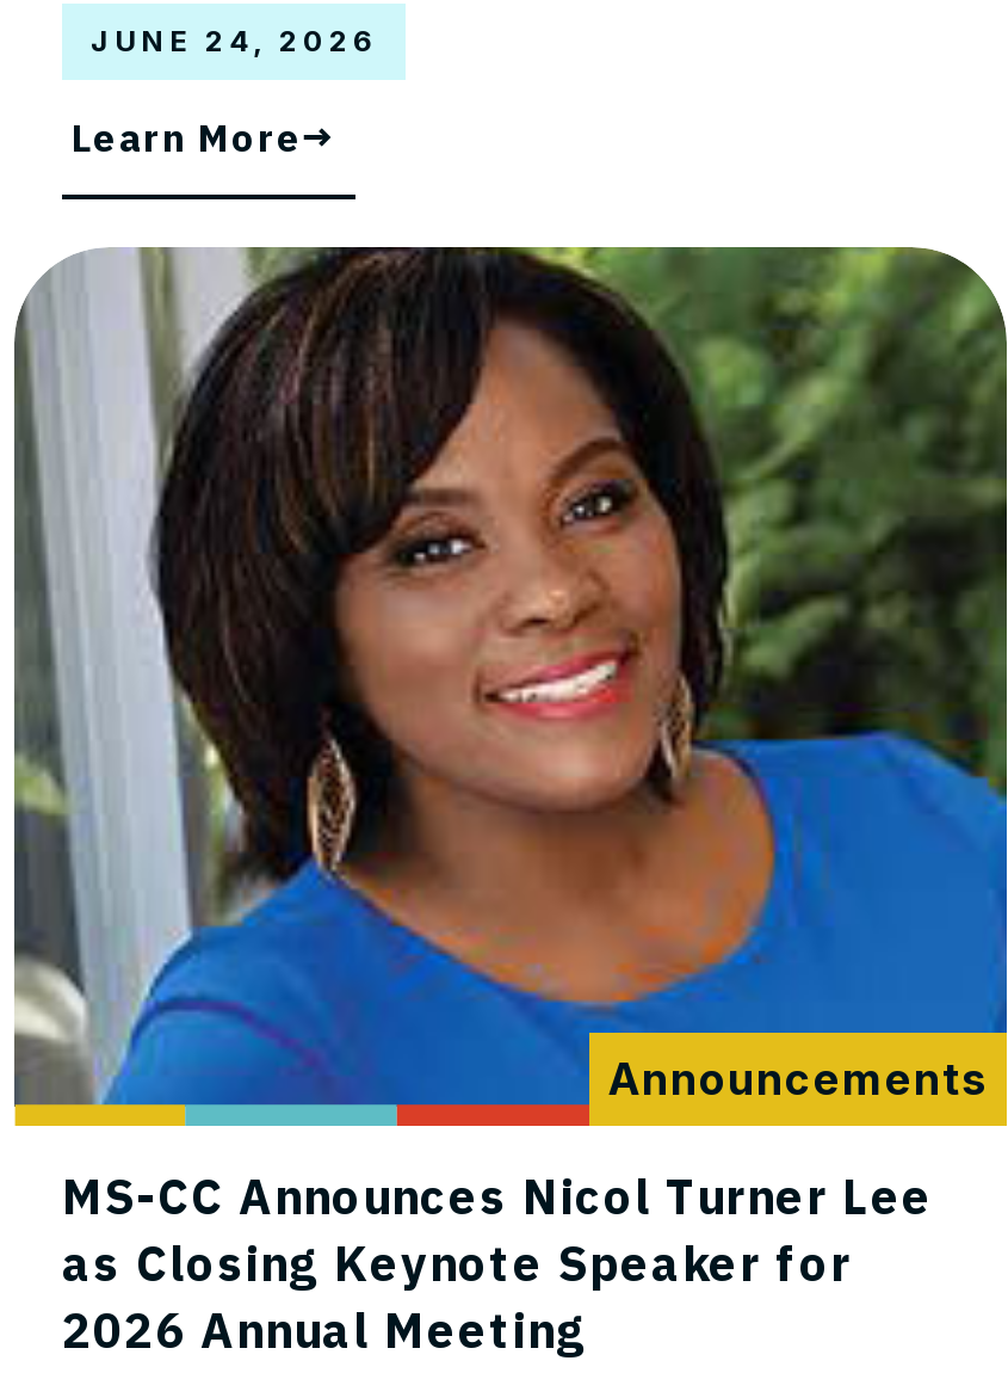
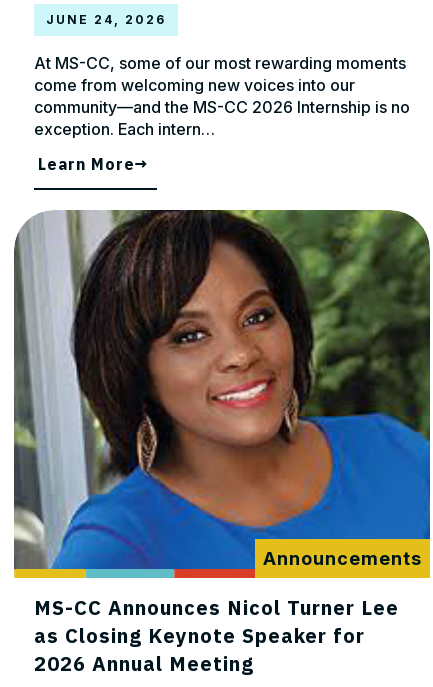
none -> [34,53,410,139] At MS-CC, some of our most rewarding moments | come from welcoming new voices into our | community—and the MS-CC 2026 Internship is no | exception. Each intern…

